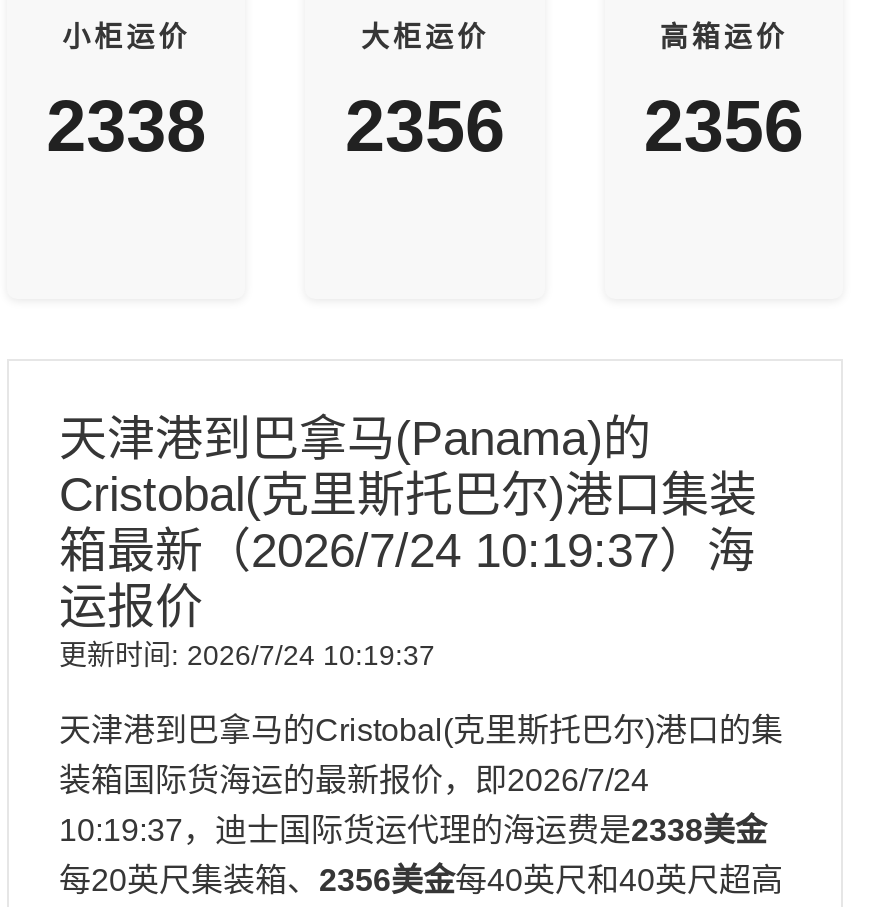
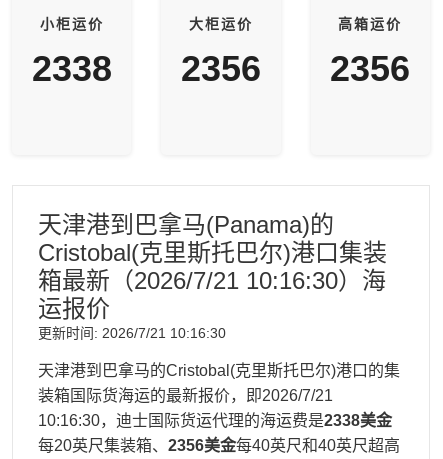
[59,523,755,577] 箱最新（2026/7/24 10:19:37）海 -> [38,267,386,294] 箱最新（2026/7/21 10:16:30）海
[59,639,435,671] 更新时间: 2026/7/24 10:19:37 -> [38,325,226,341] 更新时间: 2026/7/21 10:16:30
[59,763,649,797] 装箱国际货海运的最新报价，即2026/7/24 -> [38,387,333,404] 装箱国际货海运的最新报价，即2026/7/21
[59,813,767,847] 10:19:37，迪士国际货运代理的海运费是2338美金 -> [38,412,392,429] 10:16:30，迪士国际货运代理的海运费是2338美金

